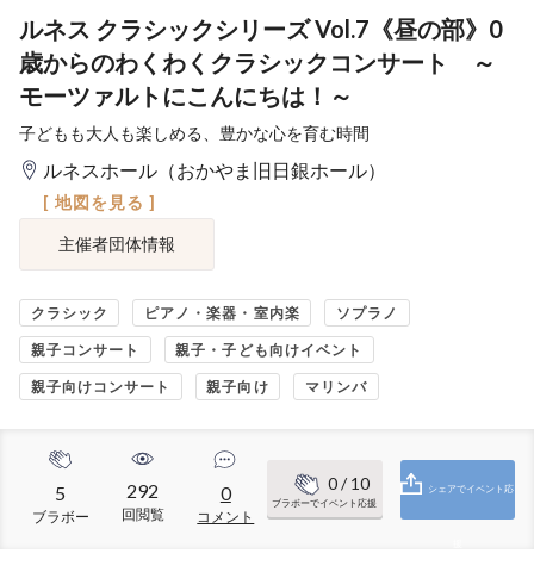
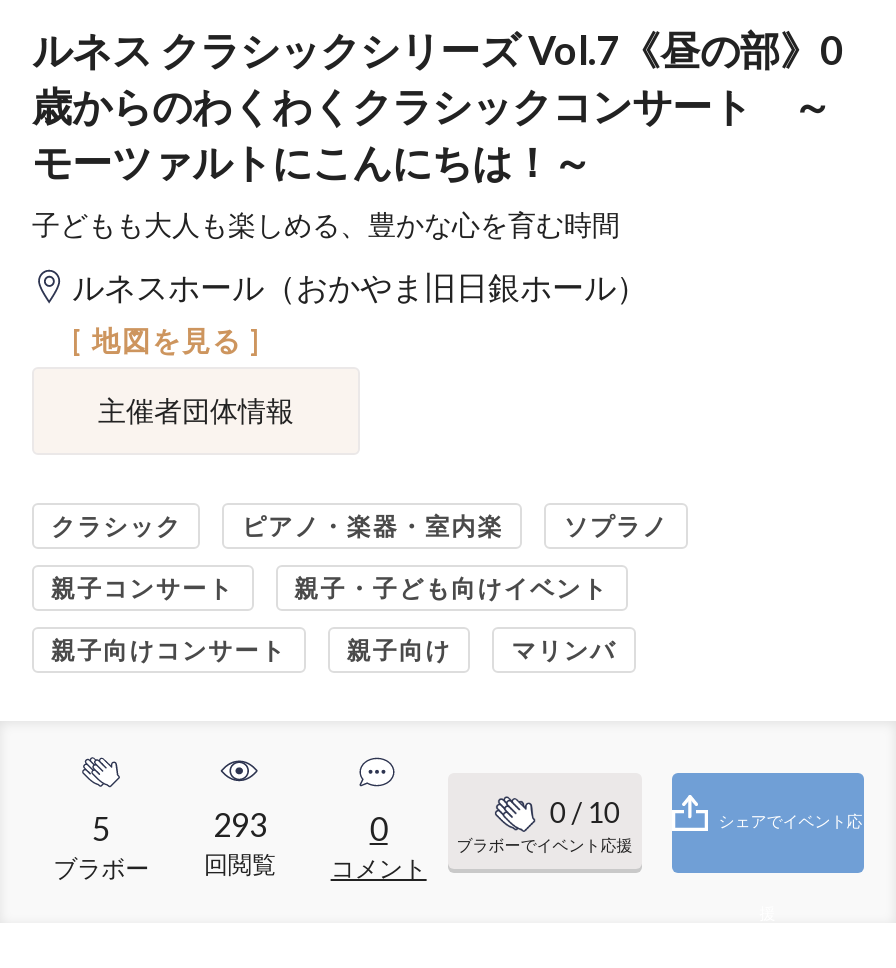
[127,479,159,502] 292 -> [213,805,267,843] 293

